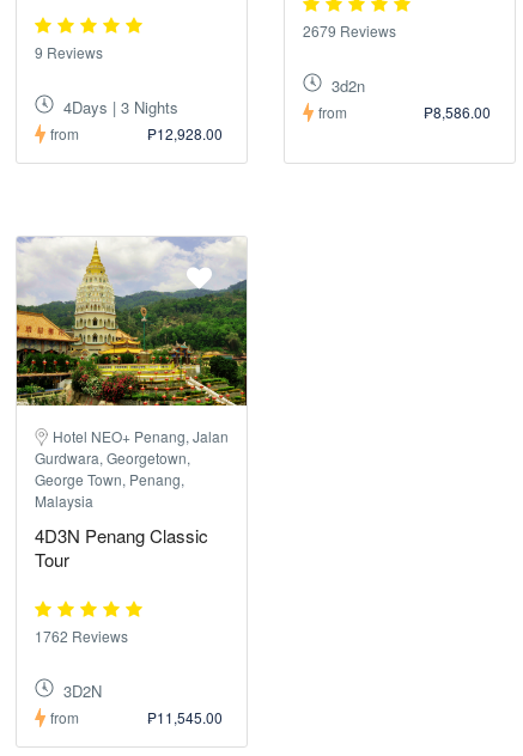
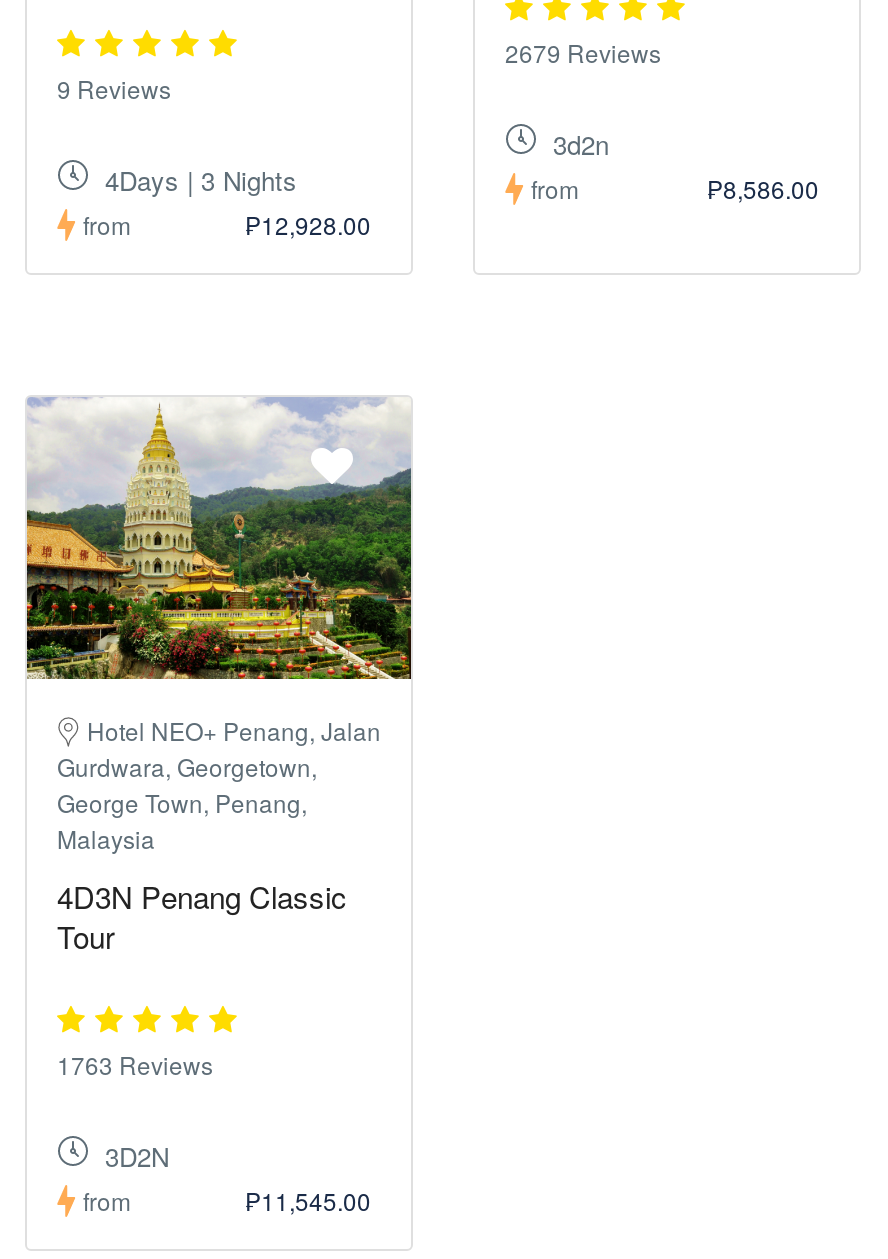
[35,626,128,647] 1762 Reviews -> [57,1047,213,1081] 1763 Reviews

